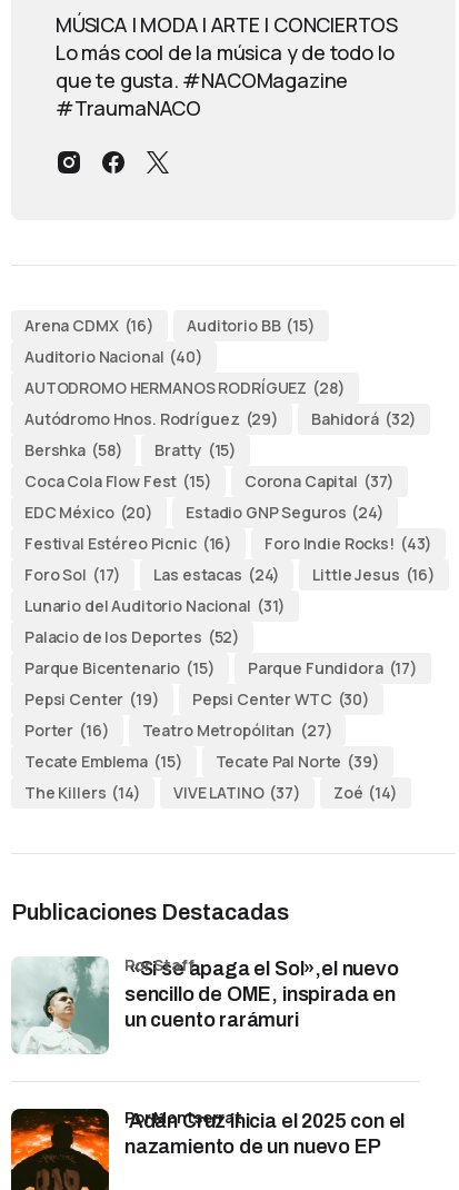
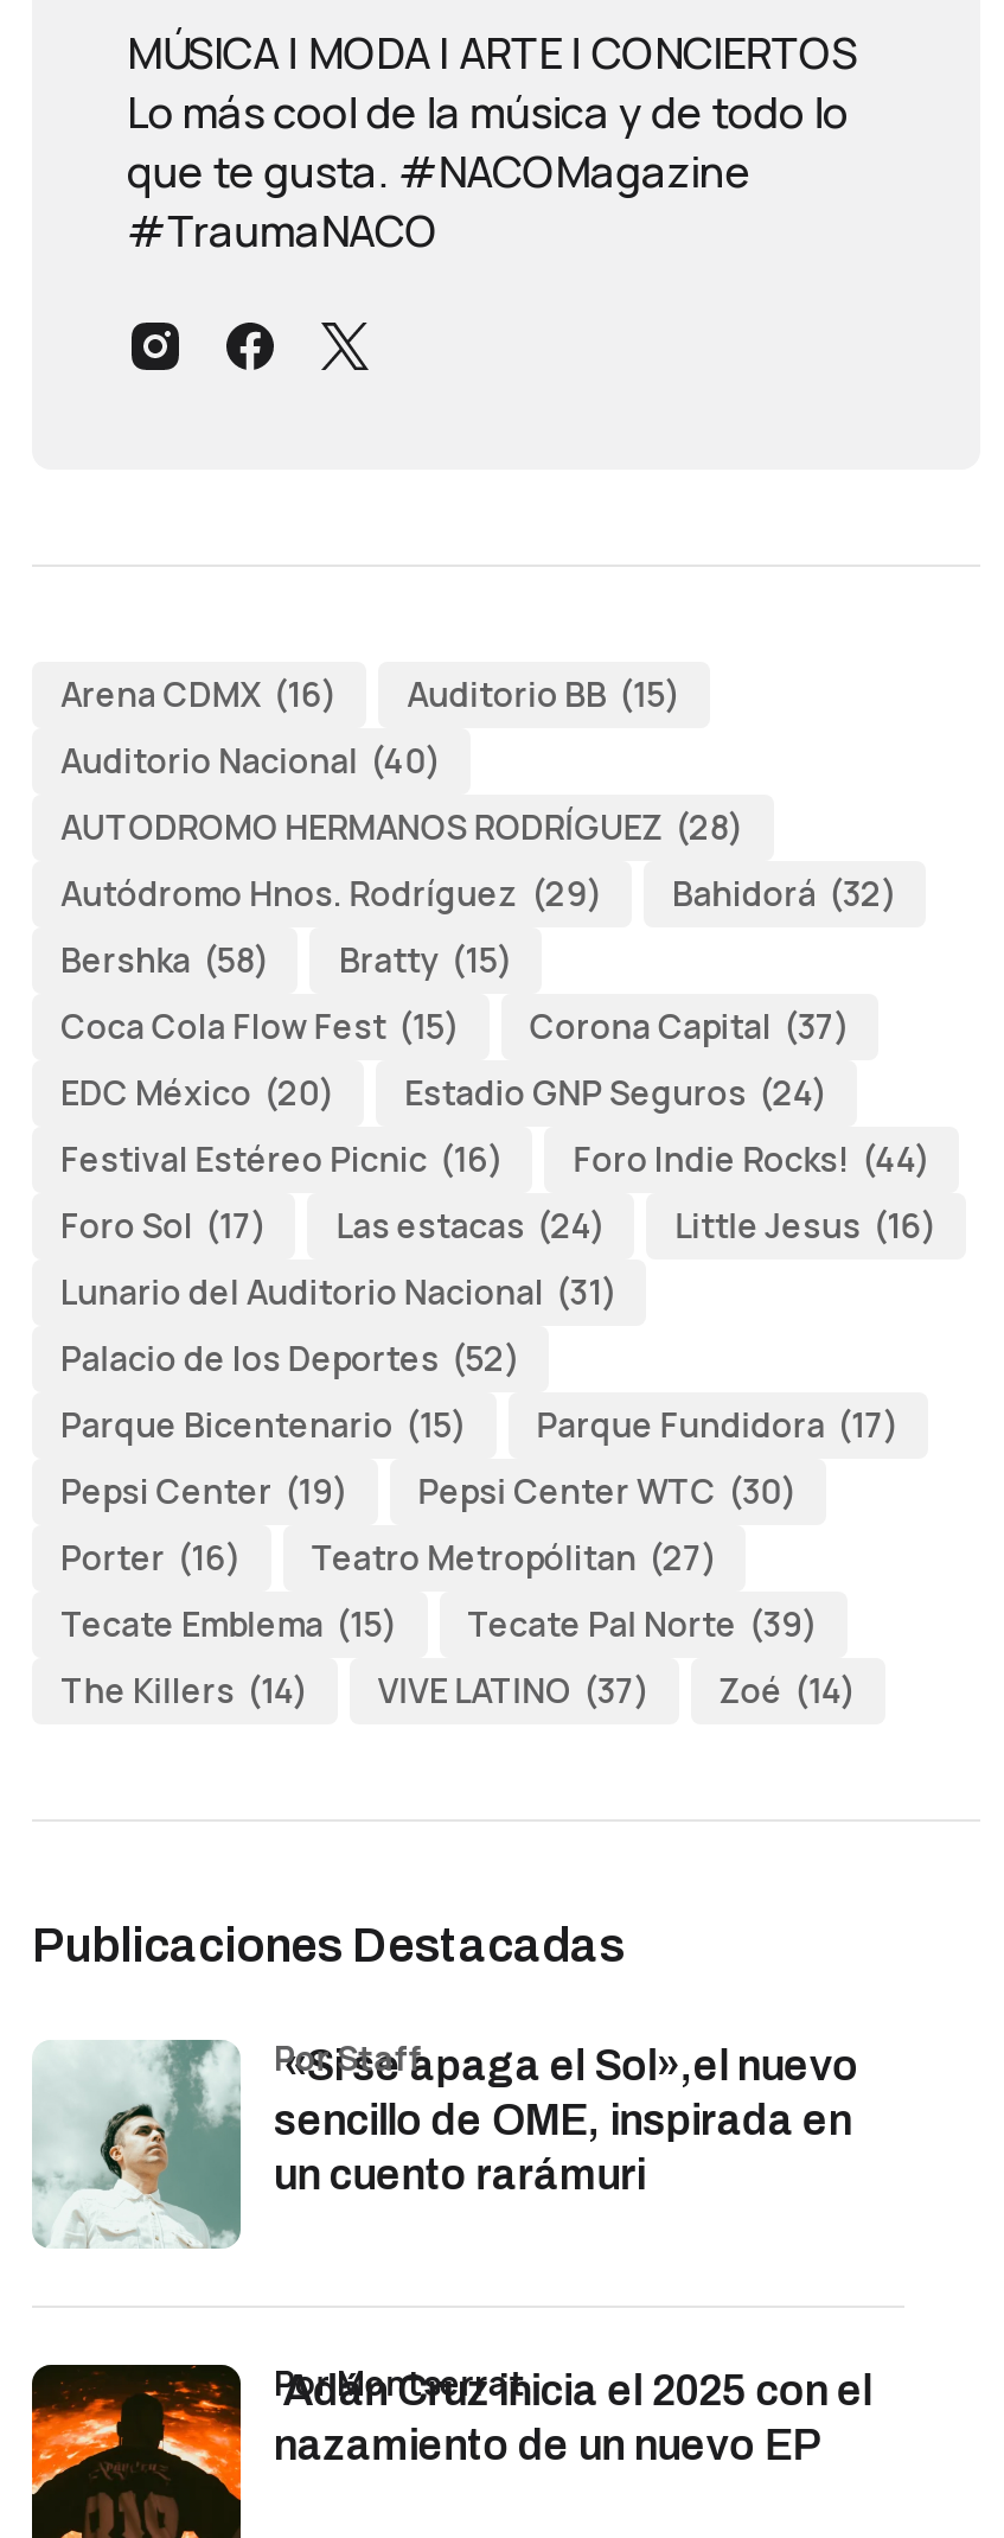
[265,532,433,554] Foro Indie Rocks! (43) -> [573,1136,931,1181] Foro Indie Rocks! (44)

